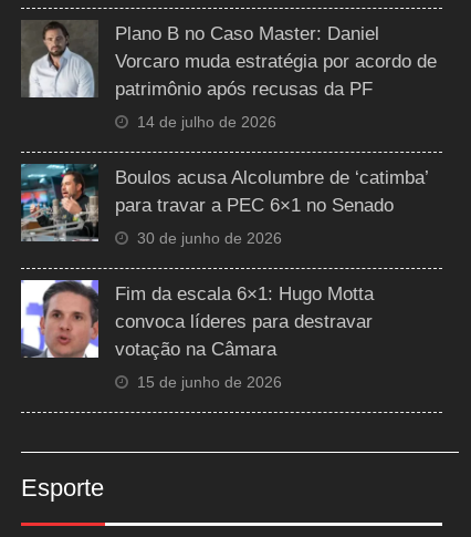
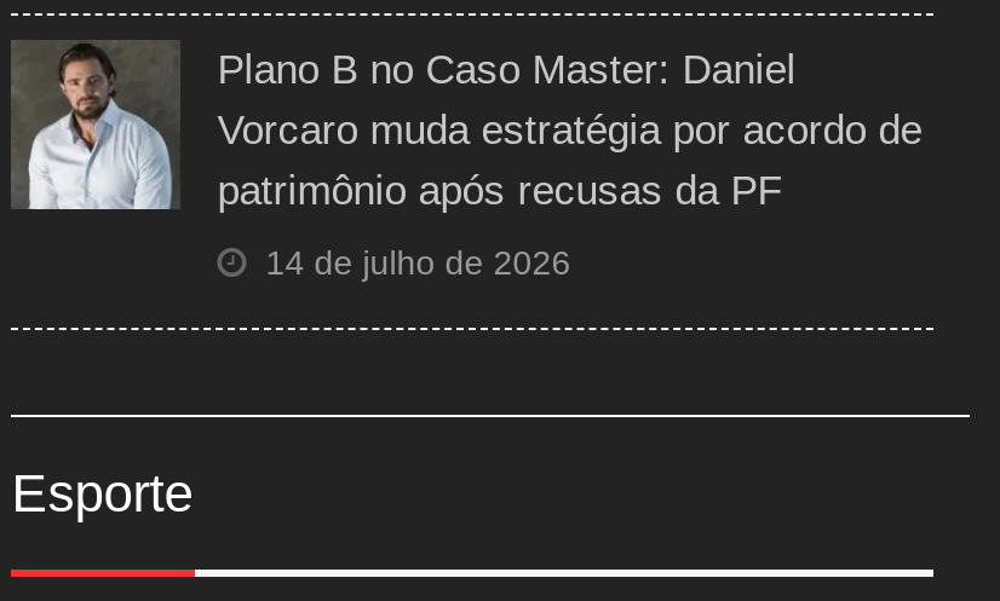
[20,163,428,390] [image] | Boulos acusa Alcolumbre de ‘catimba’ | para travar a PEC 6×1 no Senado | 30 de junho de 2026 | Fim da escala 6×1: Hugo Motta | convoca líderes para destravar | votação na Câmara | 15 de junho de 2026 -> none
[20,279,100,359] [image] -> none

